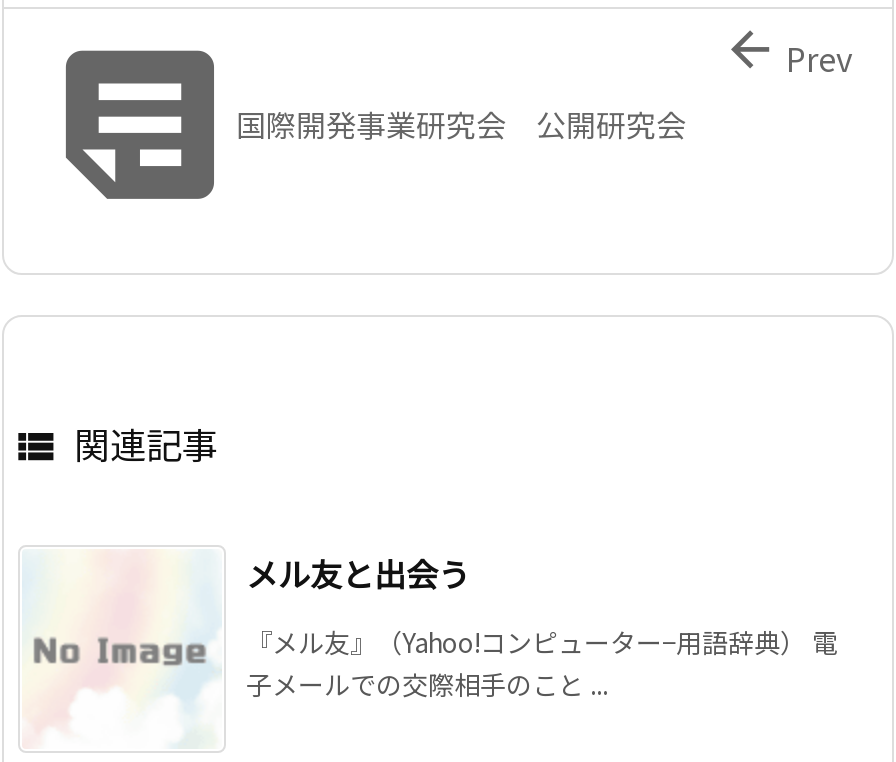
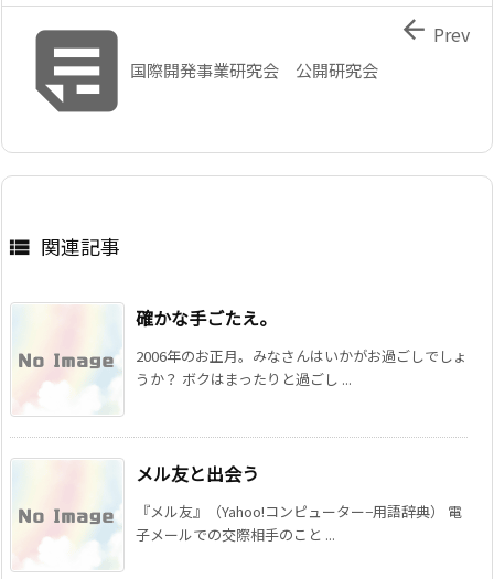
none -> [136,304,468,389] 確かな手ごたえ。 | 2006年のお正月。みなさんはいかがお過ごしでしょ | うか？ ボクはまったりと過ごし ...

